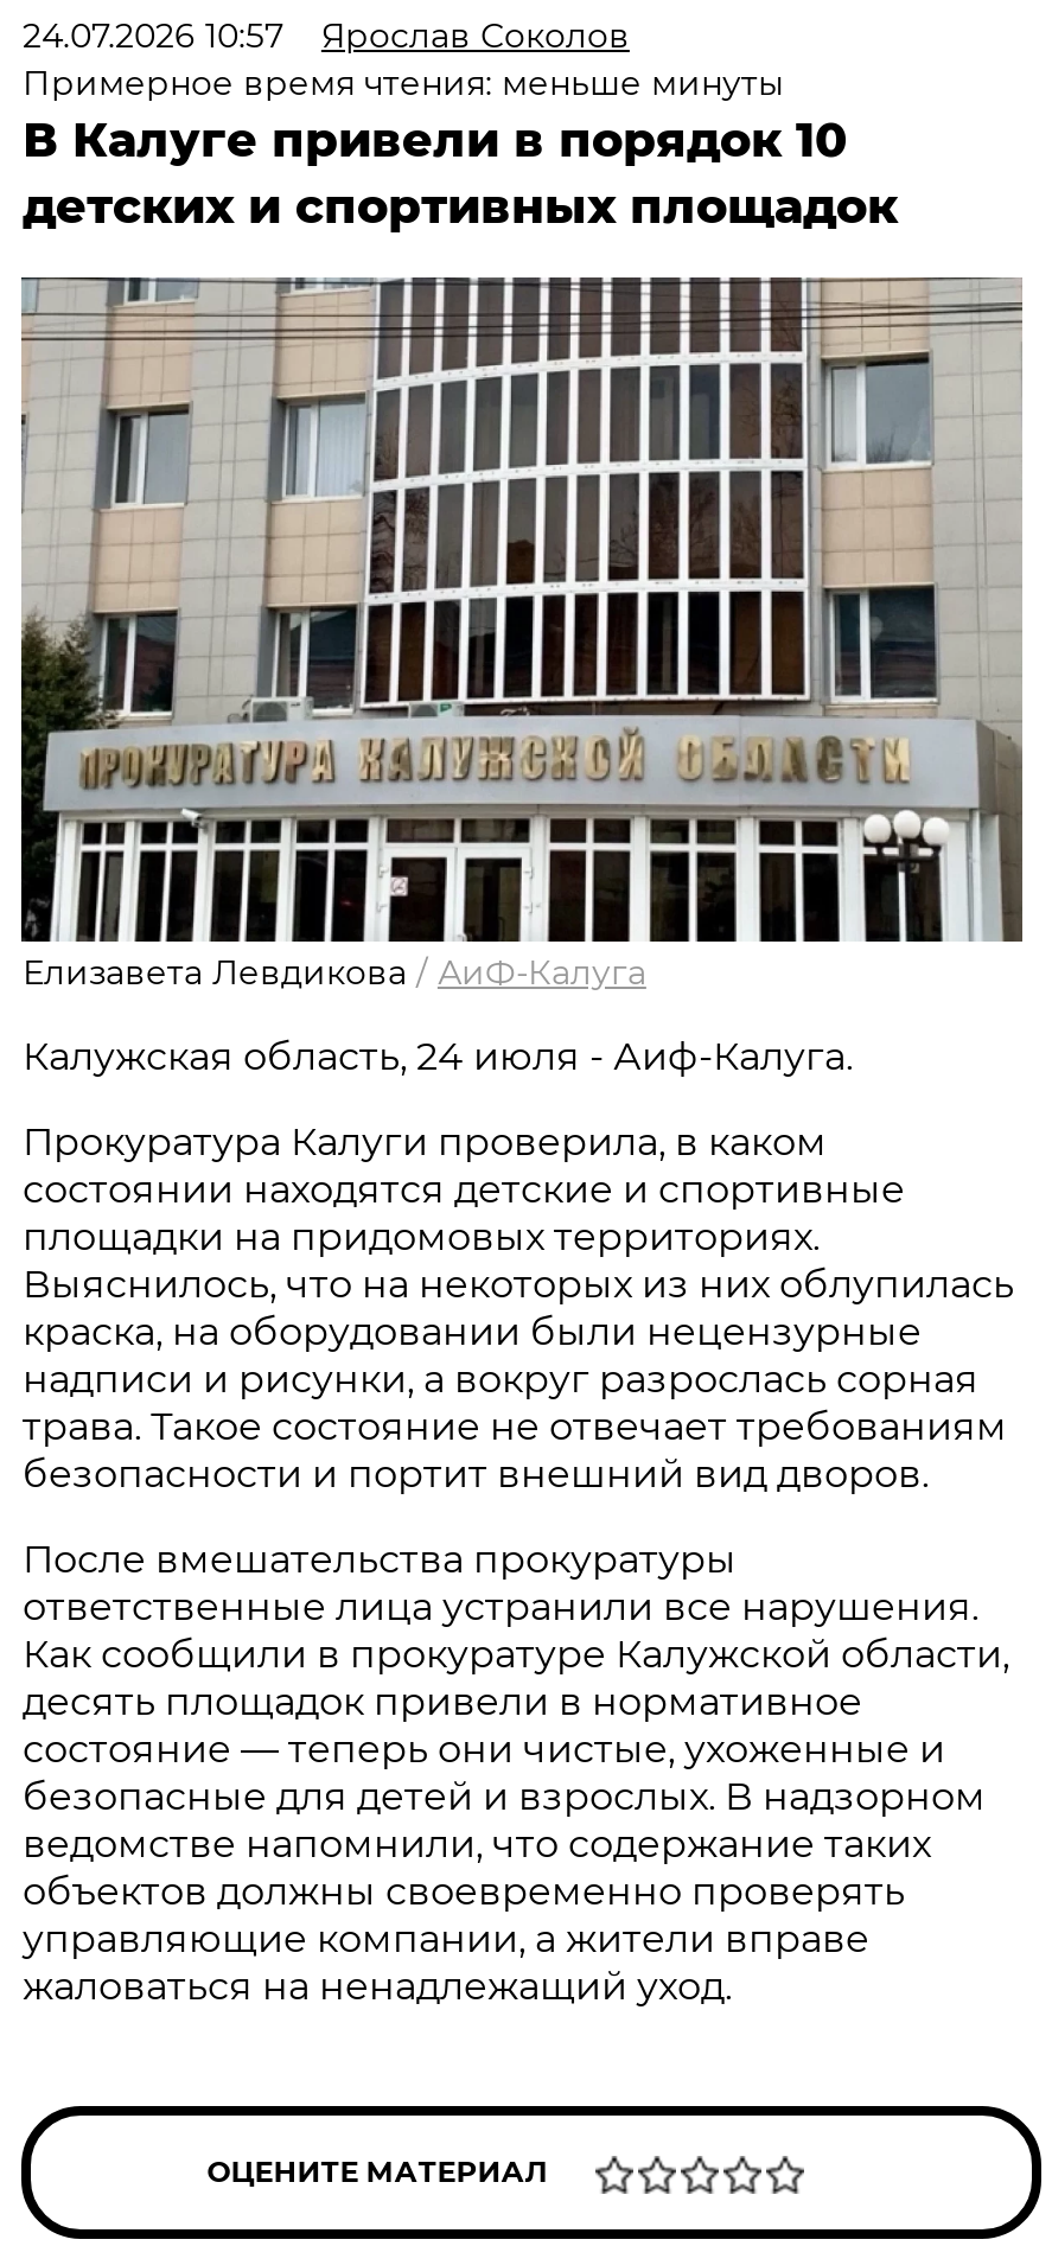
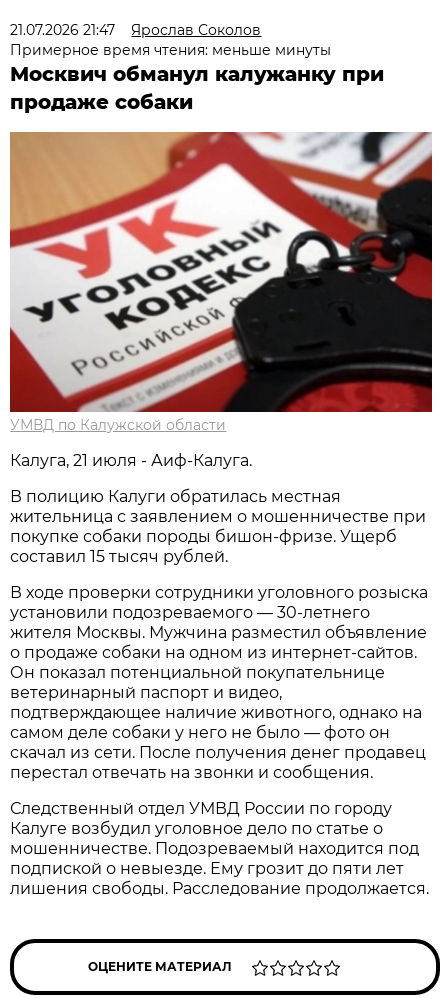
[22,14,630,57] 24.07.2026 10:57 Ярослав Соколов -> [10,21,261,39] 21.07.2026 21:47 Ярослав Соколов
[22,111,898,235] В Калуге привели в порядок 10 | детских и спортивных площадок -> [10,62,384,114] Москвич обманул калужанку при | продаже собаки
[19,275,1022,2009] [image] | Елизавета Левдикова / АиФ-Калуга | Калужская область, 24 июля - Аиф-Калуга. | Прокуратура Калуги проверила, в каком | состоянии находятся детские и спортивные | площадки на придомовых территориях. | Выяснилось, что на некоторых из них облупилась | краска, на оборудовании были нецензурные | надписи и рисунки, а вокруг разрослась сорная | трава. Такое состояние не отвечает требованиям | безопасности и портит внешний вид дворов. | После вмешательства прокуратуры | ответственные лица устранили все нарушения. | Как сообщили в прокуратуре Калужской области, | десять площадок привели в нормативное | состояние — теперь они чистые, ухоженные и | безопасные для детей и взрослых. В надзорном | ведомстве напомнили, что содержание таких | объектов должны своевременно проверять | управляющие компании, а жители вправе | жаловаться на ненадлежащий уход. -> [9,132,432,898] [image] | УМВД по Калужской области | Калуга, 21 июля - Аиф-Калуга. | В полицию Калуги обратилась местная | жительница с заявлением о мошенничестве при | покупке собаки породы бишон-фризе. Ущерб | составил 15 тысяч рублей. | В ходе проверки сотрудники уголовного розыска | установили подозреваемого — 30-летнего | жителя Москвы. Мужчина разместил объявление | о продаже собаки на одном из интернет-сайтов. | Он показал потенциальной покупательнице | ветеринарный паспорт и видео, | подтверждающее наличие животного, однако на | самом деле собаки у него не было — фото он | скачал из сети. После получения денег продавец | перестал отвечать на звонки и сообщения. | Следственный отдел УМВД России по городу | Калуге возбудил уголовное дело по статье о | мошенничестве. Подозреваемый находится под | подпиской о невыезде. Ему грозит до пяти лет | лишения свободы. Расследование продолжается.

